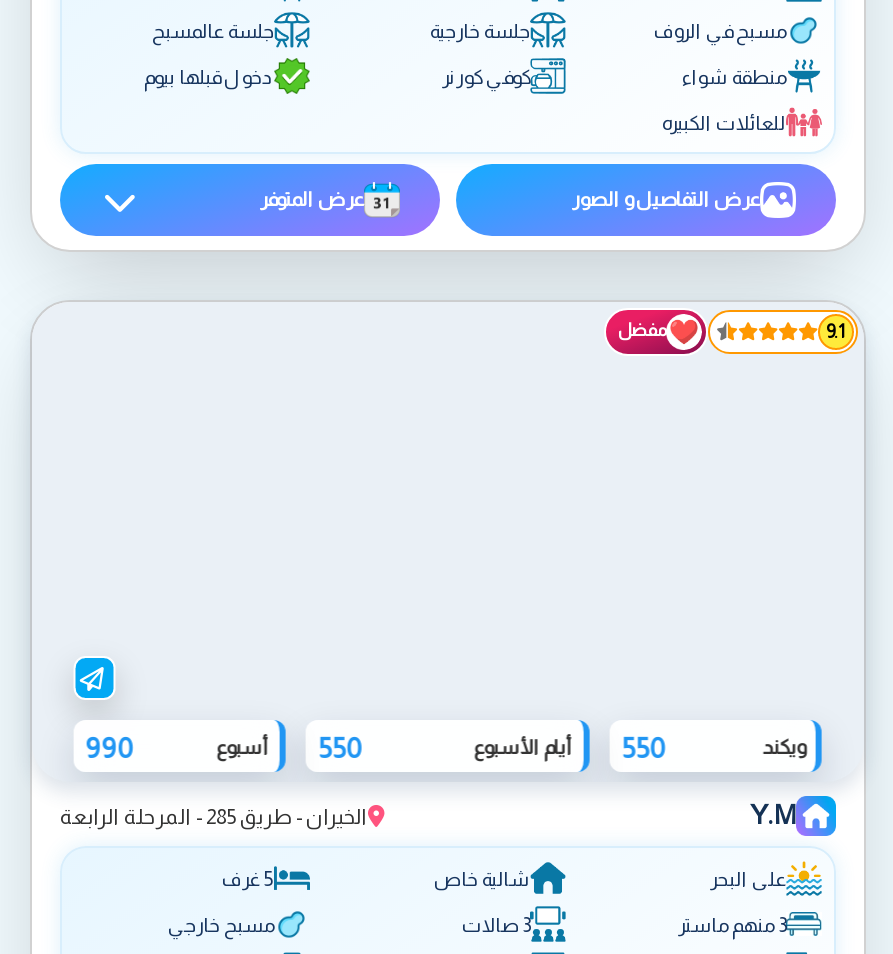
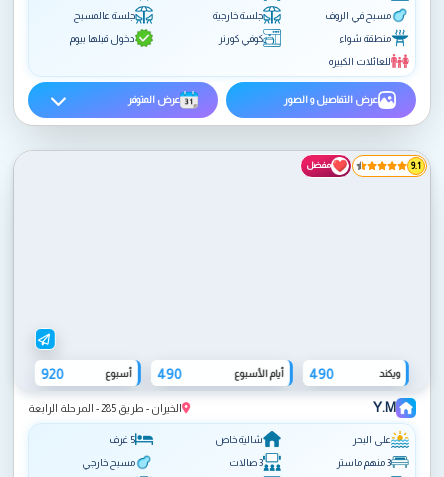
[86,732,134,764] 990 -> [41,366,64,382] 920
[318,732,362,764] 550 -> [157,366,182,382] 490
[622,732,666,764] 550 -> [309,366,334,382] 490

